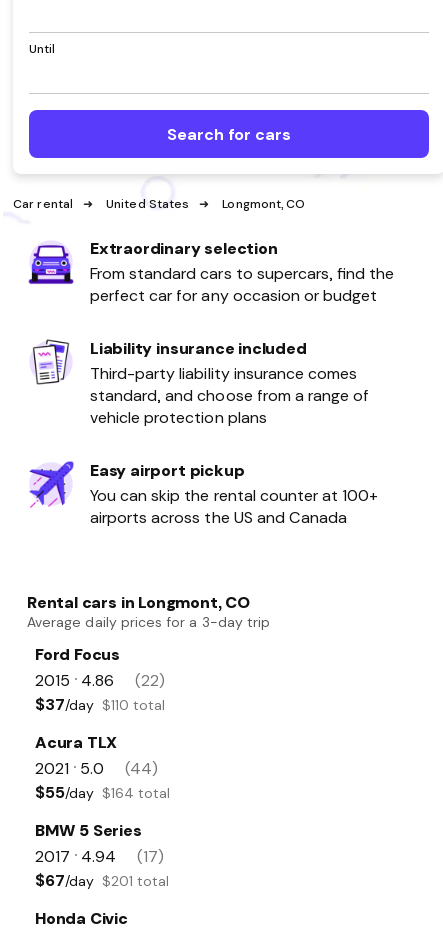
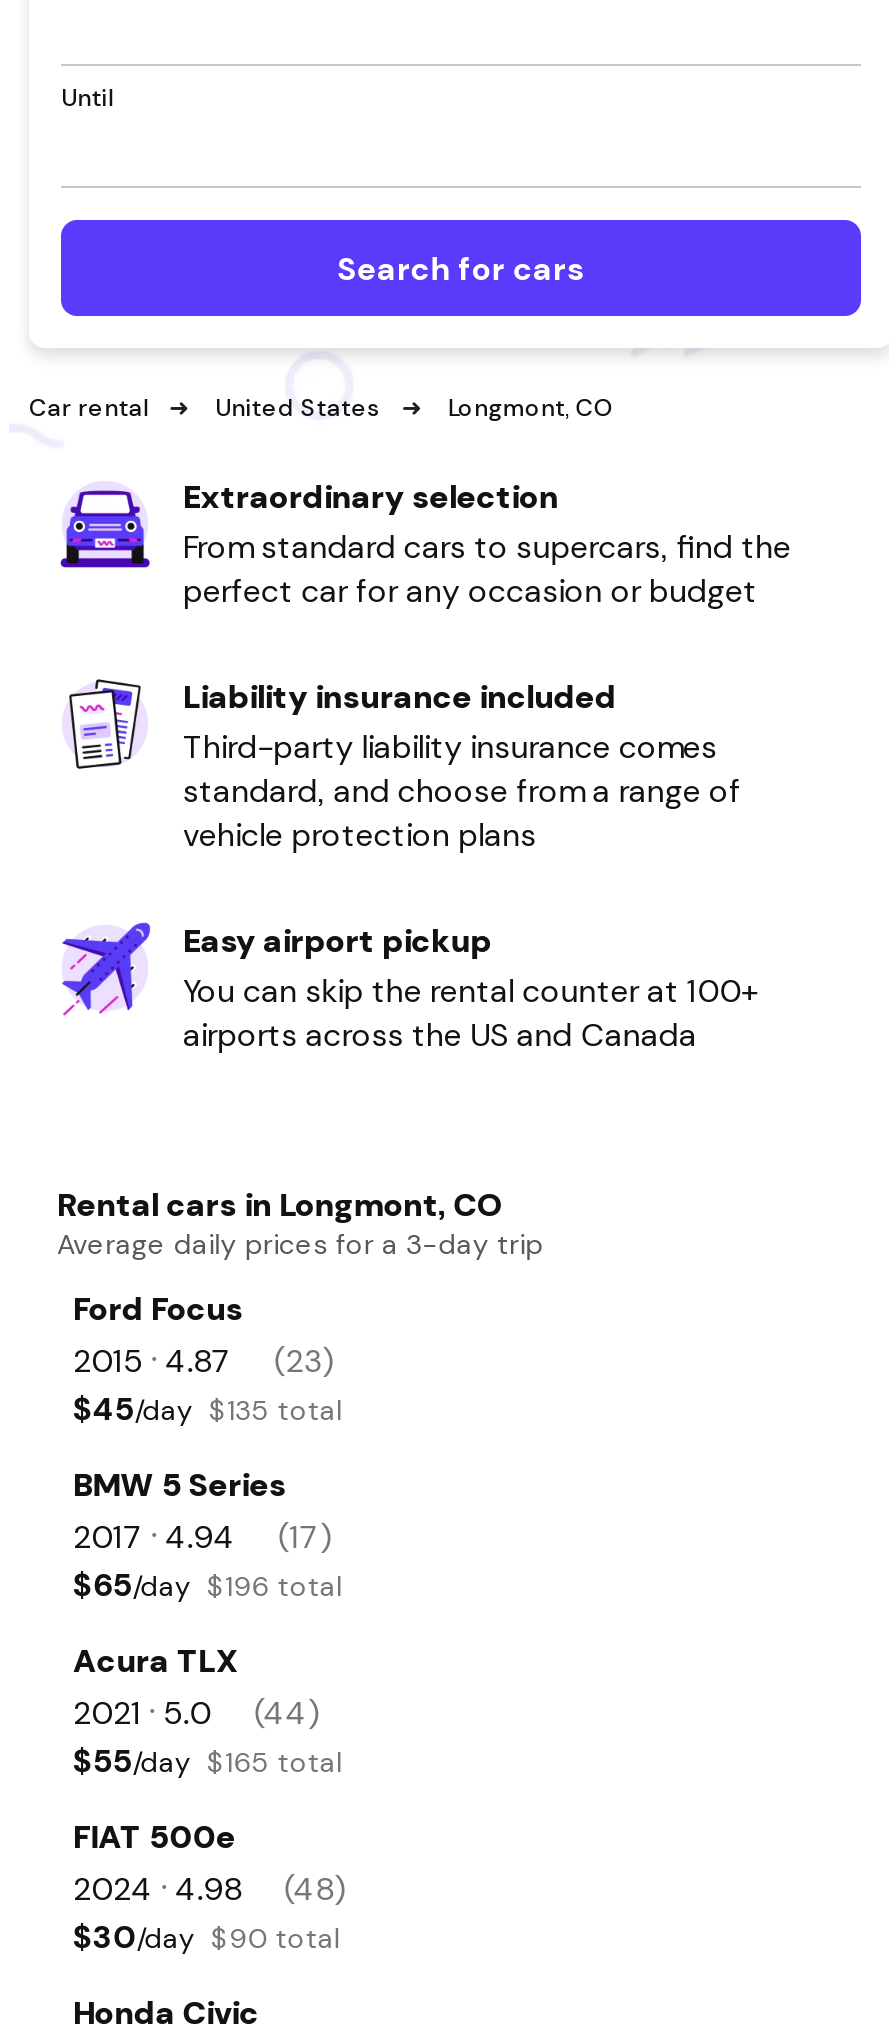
[35,671,166,713] 2015 • 4.86 | (22) | $37/day $110 total -> [73,1342,342,1602] 2015 • 4.87 | (23) | $45/day $135 total | BMW 5 Series | 2017 • 4.94 | (17) | $65/day $196 total
[35,783,171,801] $55/day $164 total -> [73,1742,342,1778] $55/day $165 total
[35,821,170,889] BMW 5 Series | 2017 • 4.94 | (17) | $67/day $201 total -> [73,1818,346,1954] FIAT 500e | 2024 • 4.98 | (48) | $30/day $90 total

